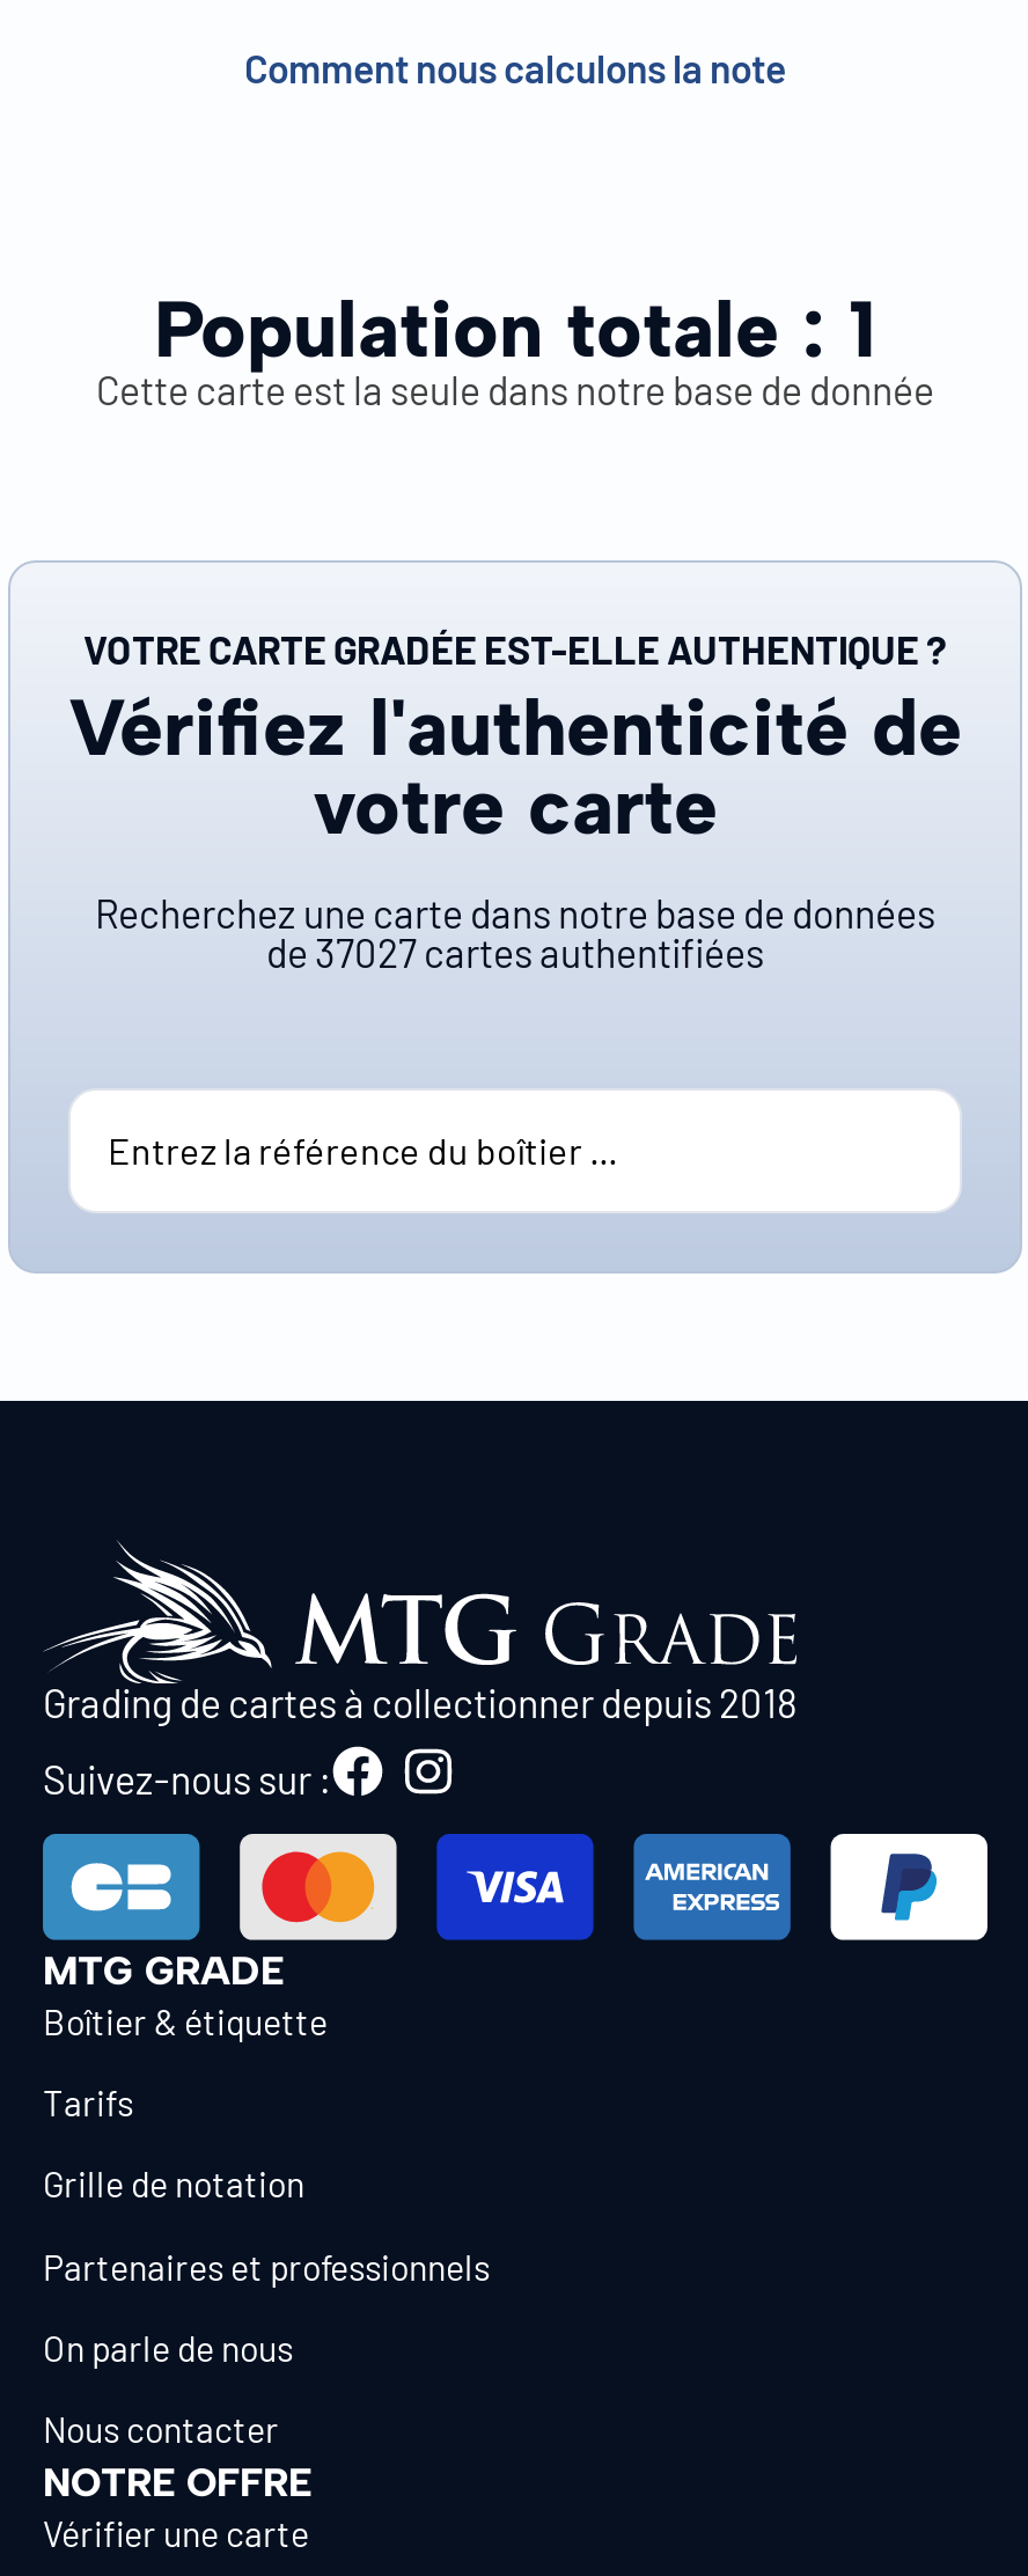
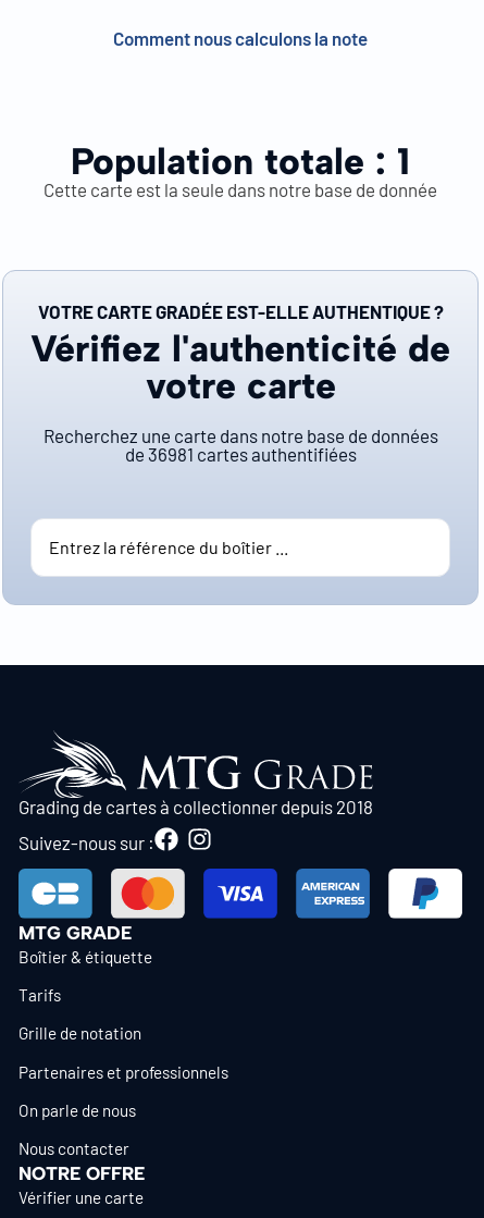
[266,929,764,976] de37027cartes authentifiées -> [125,443,356,465] de36981cartes authentifiées

